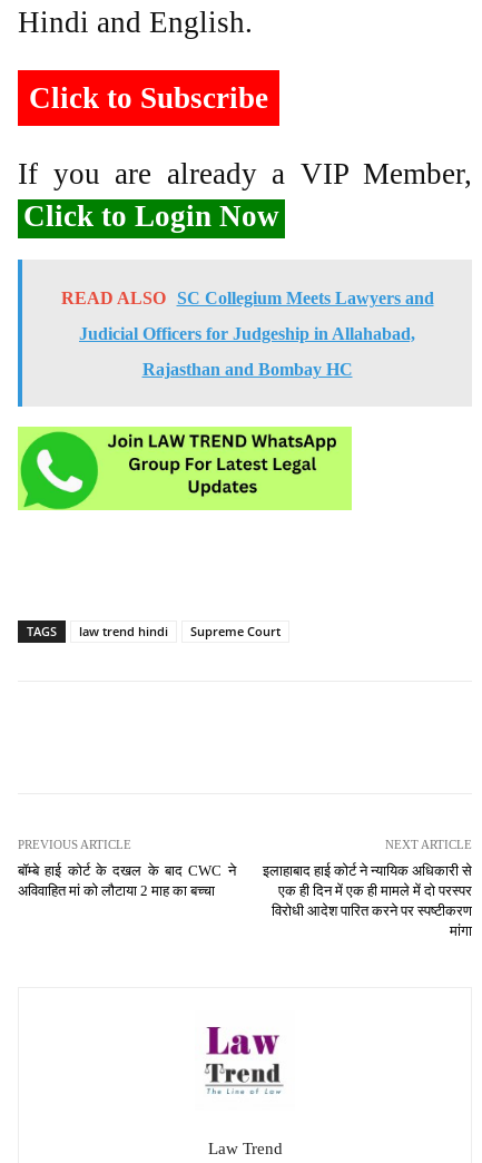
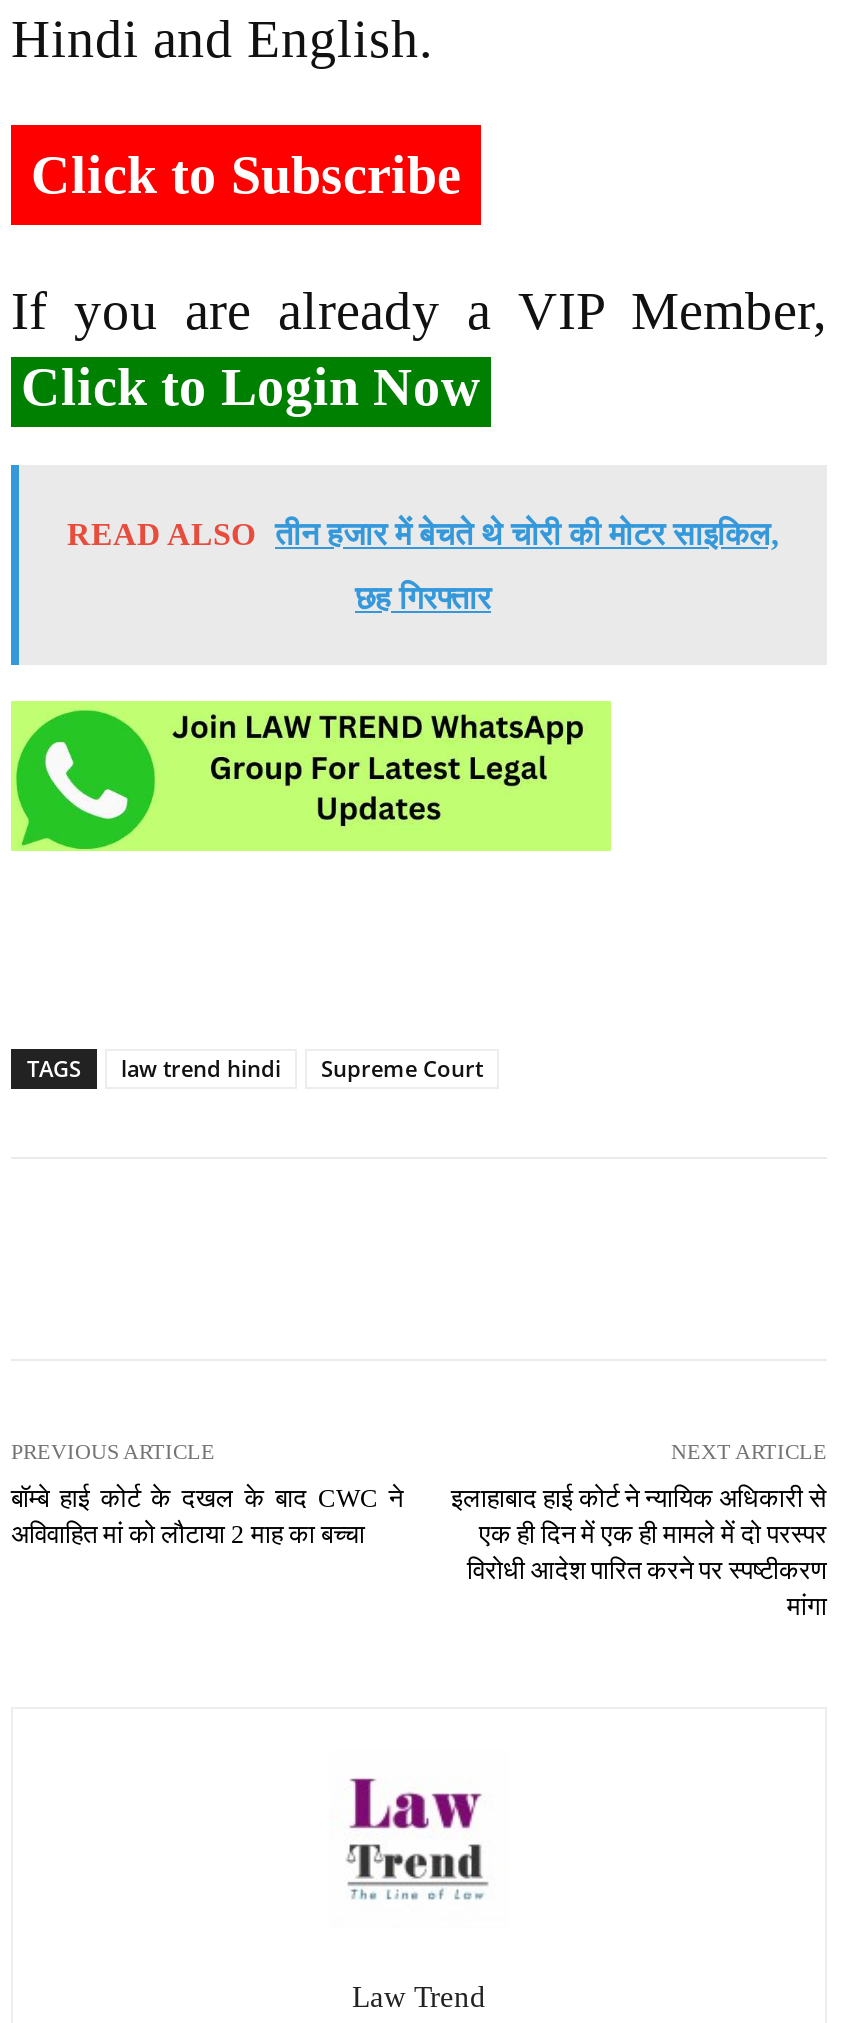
[61,288,434,378] READ ALSO SC Collegium Meets Lawyers and | Judicial Officers for Judgeship in Allahabad, | Rajasthan and Bombay HC -> [67,517,779,615] READ ALSO तीन हजार में बेचते थे चोरी की मोटर साइकिल, | छह गिरफ्तार

